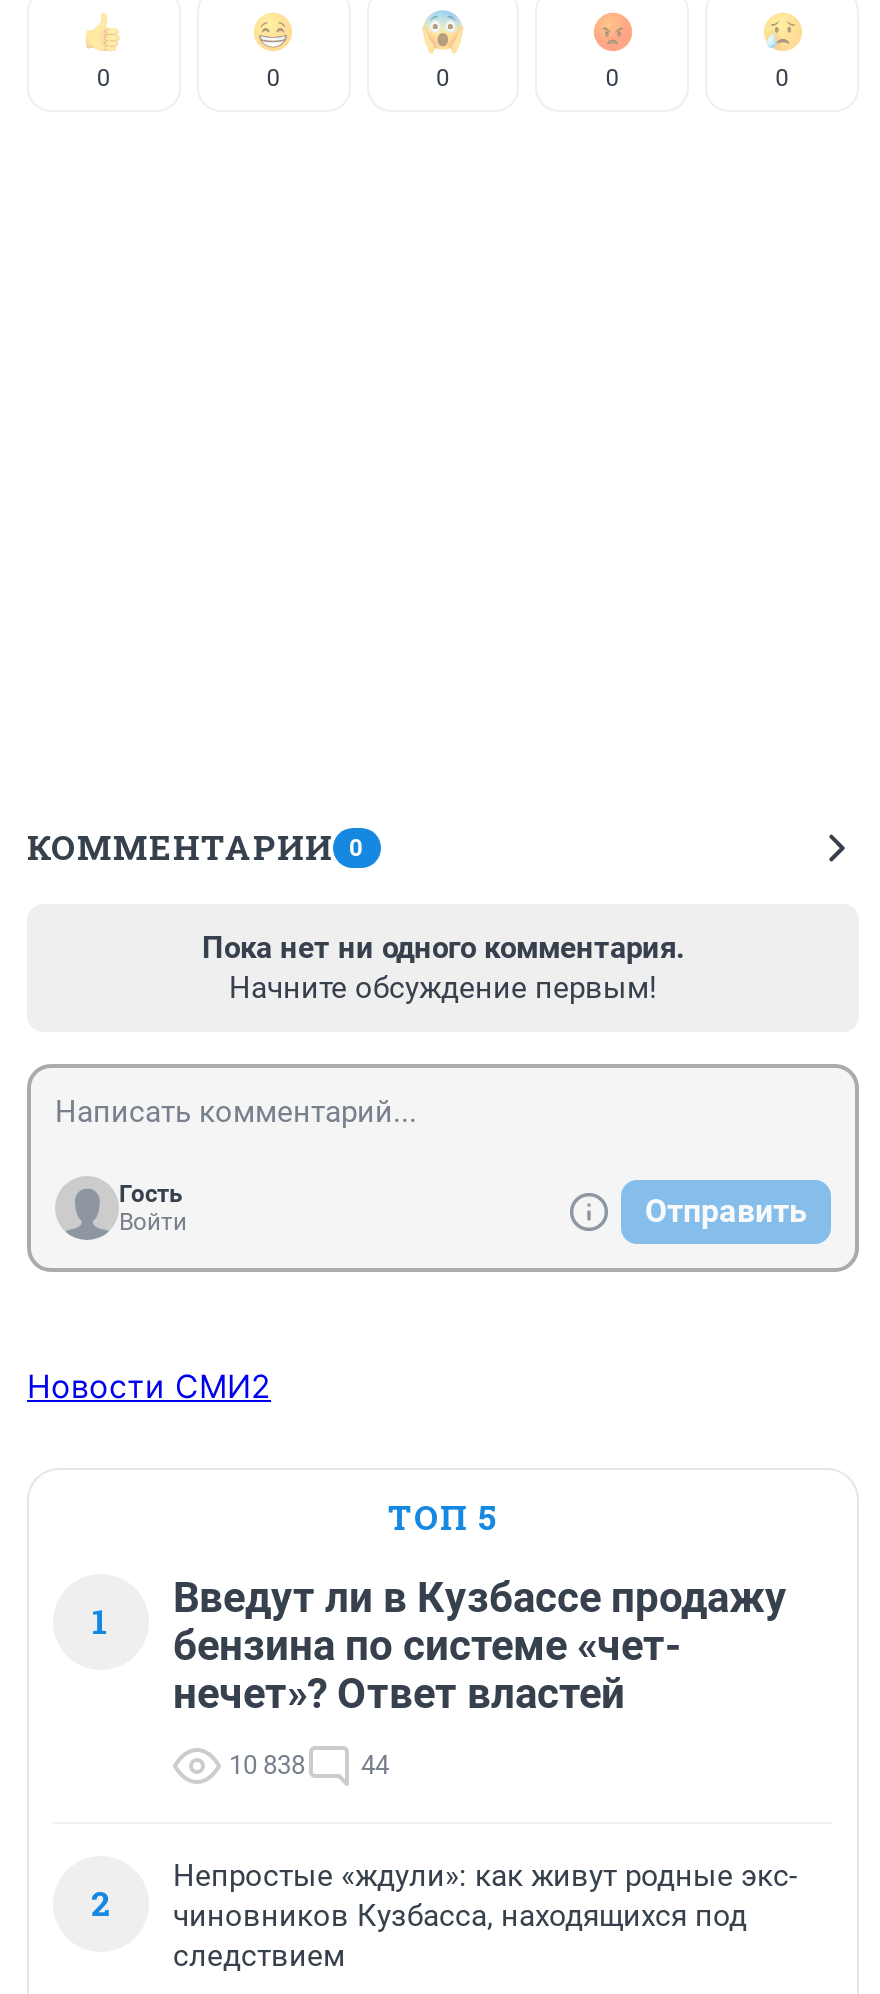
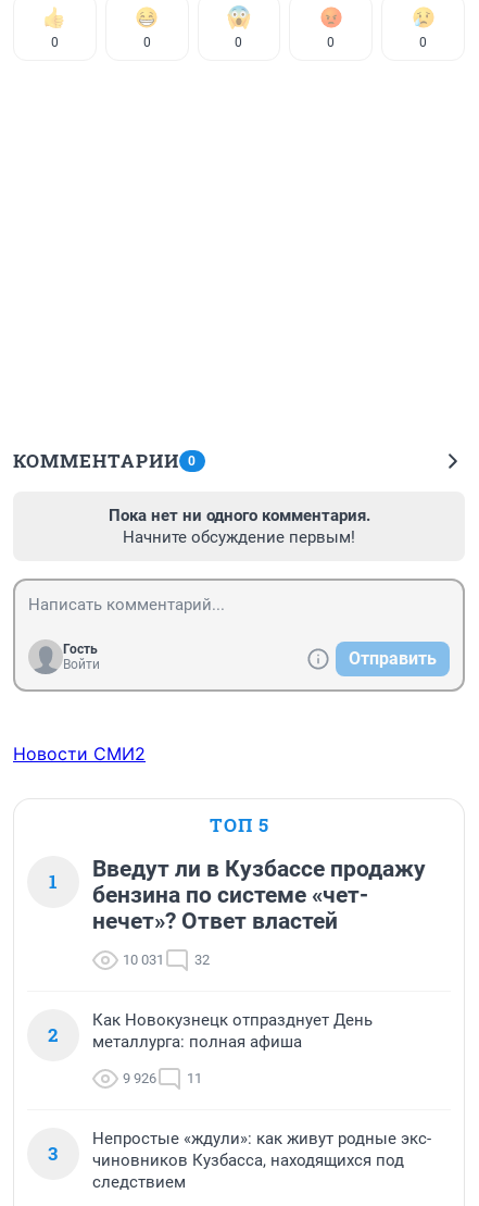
none -> [48,1010,373,1166] Как Новокузнецк отпразднует День | металлурга: полная афиша | 9 926 | 11 | 3
[229,1750,305,1780] 10 838 -> [123,952,164,968] 10 031
[361,1750,389,1780] 44 -> [194,952,210,968] 32

